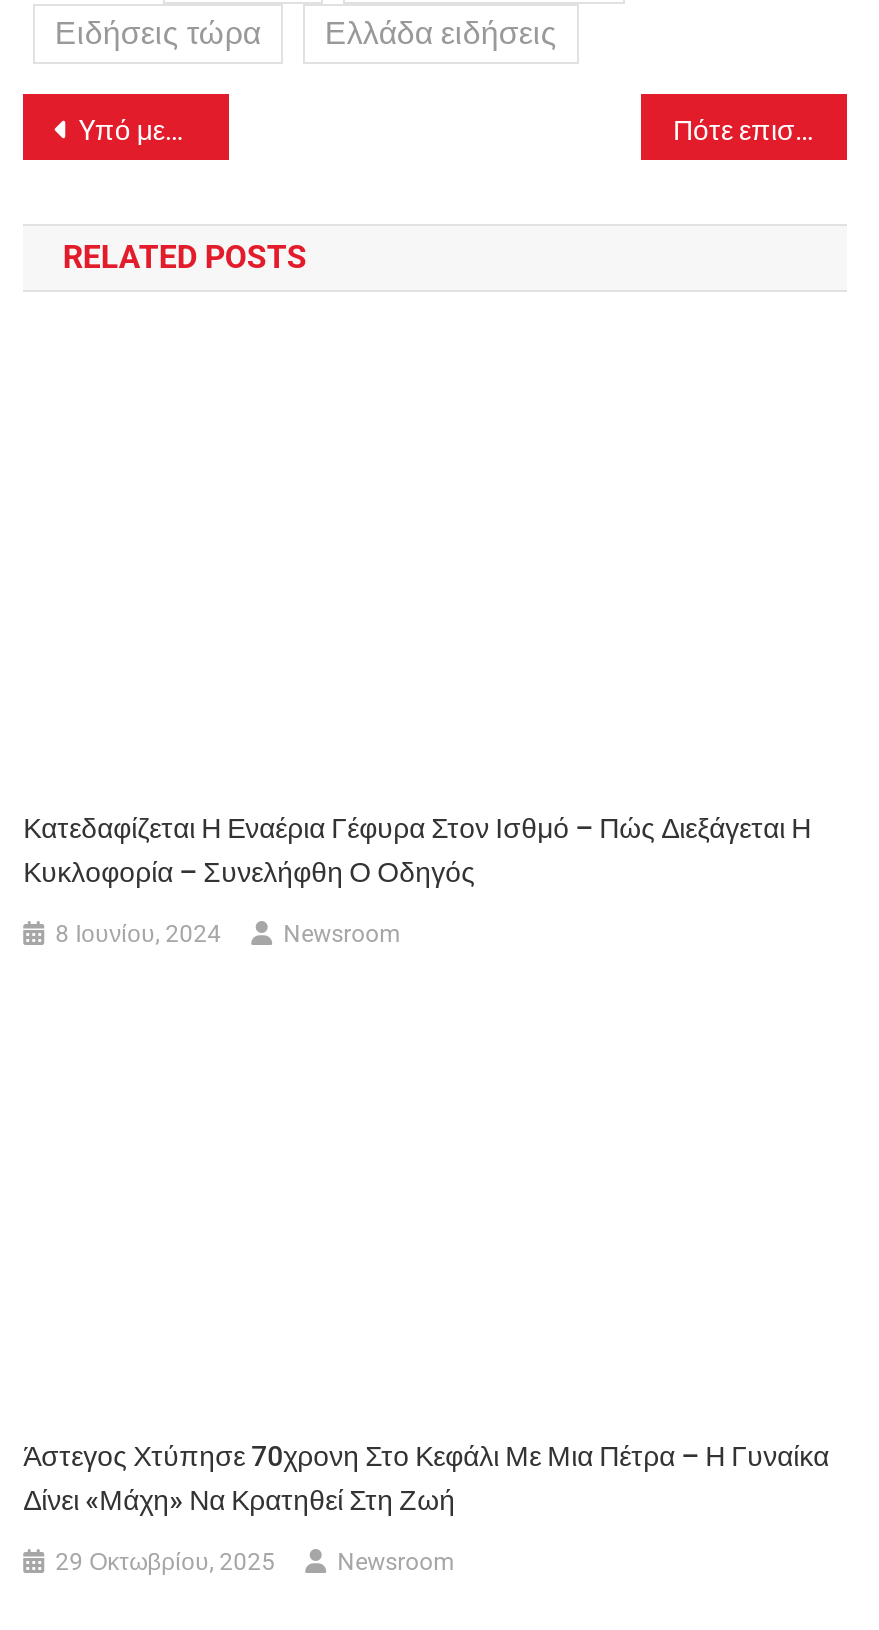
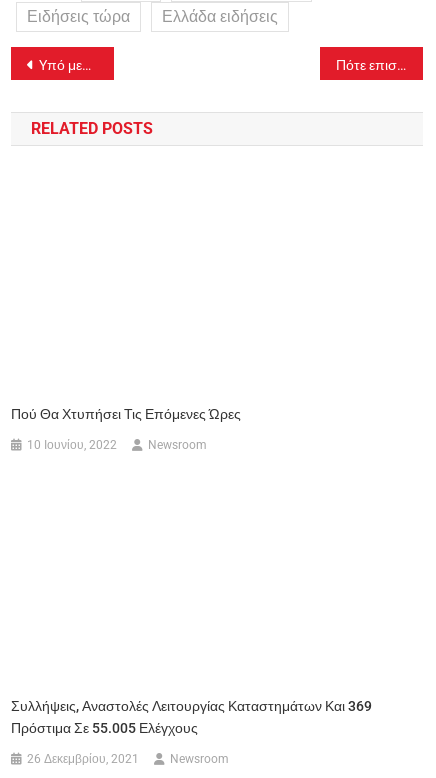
[23,812,811,888] Κατεδαφίζεται Η Εναέρια Γέφυρα Στον Ισθμό – Πώς Διεξάγεται Η | Κυκλοφορία – Συνελήφθη Ο Οδηγός -> [11,406,241,422] Πού Θα Χτυπήσει Τις Επόμενες Ώρες
[55,920,221,948] 8 Ιουνίου, 2024 -> [27,438,117,452] 10 Ιουνίου, 2022
[23,1440,829,1516] Άστεγος Χτύπησε 70χρονη Στο Κεφάλι Με Μια Πέτρα – Η Γυναίκα | Δίνει «μάχη» Να Κρατηθεί Στη Ζωή -> [11,698,372,736] Συλλήψεις, Αναστολές Λειτουργίας Καταστημάτων Και 369 | Πρόστιμα Σε 55.005 Ελέγχους
[55,1548,275,1576] 29 Οκτωβρίου, 2025 -> [27,752,139,766] 26 Δεκεμβρίου, 2021

